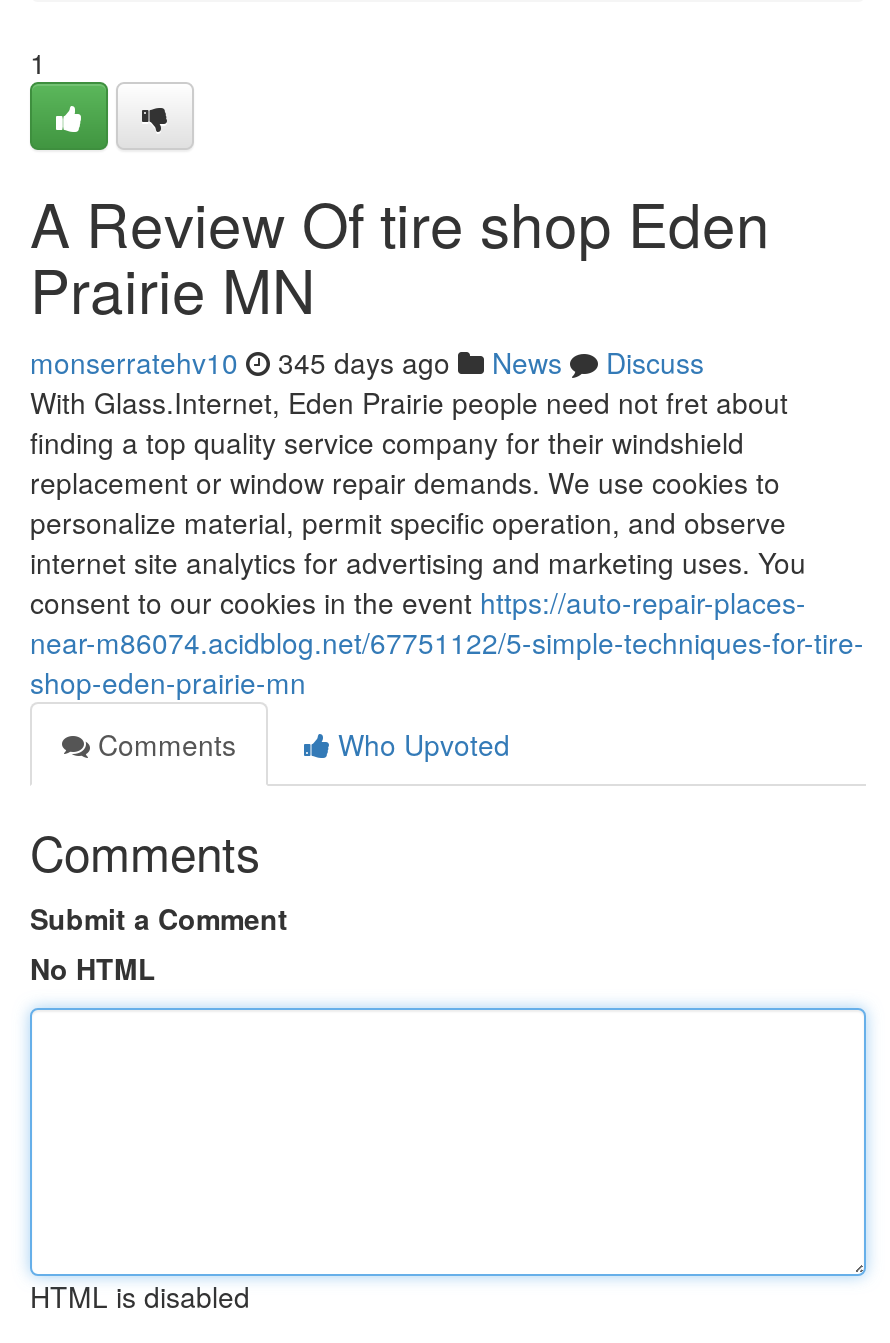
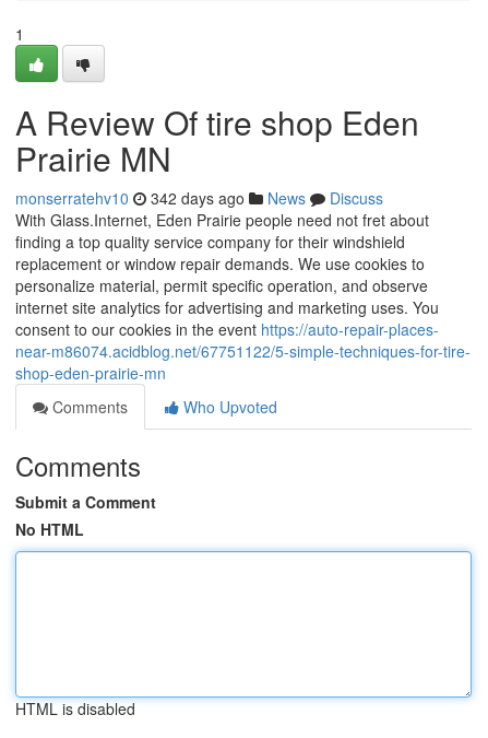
[30,342,704,382] monserratehv10 345 days ago News Discuss -> [15,187,383,209] monserratehv10 342 days ago News Discuss

